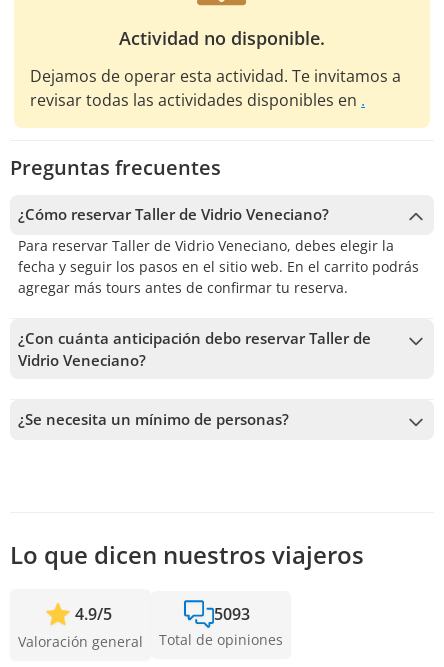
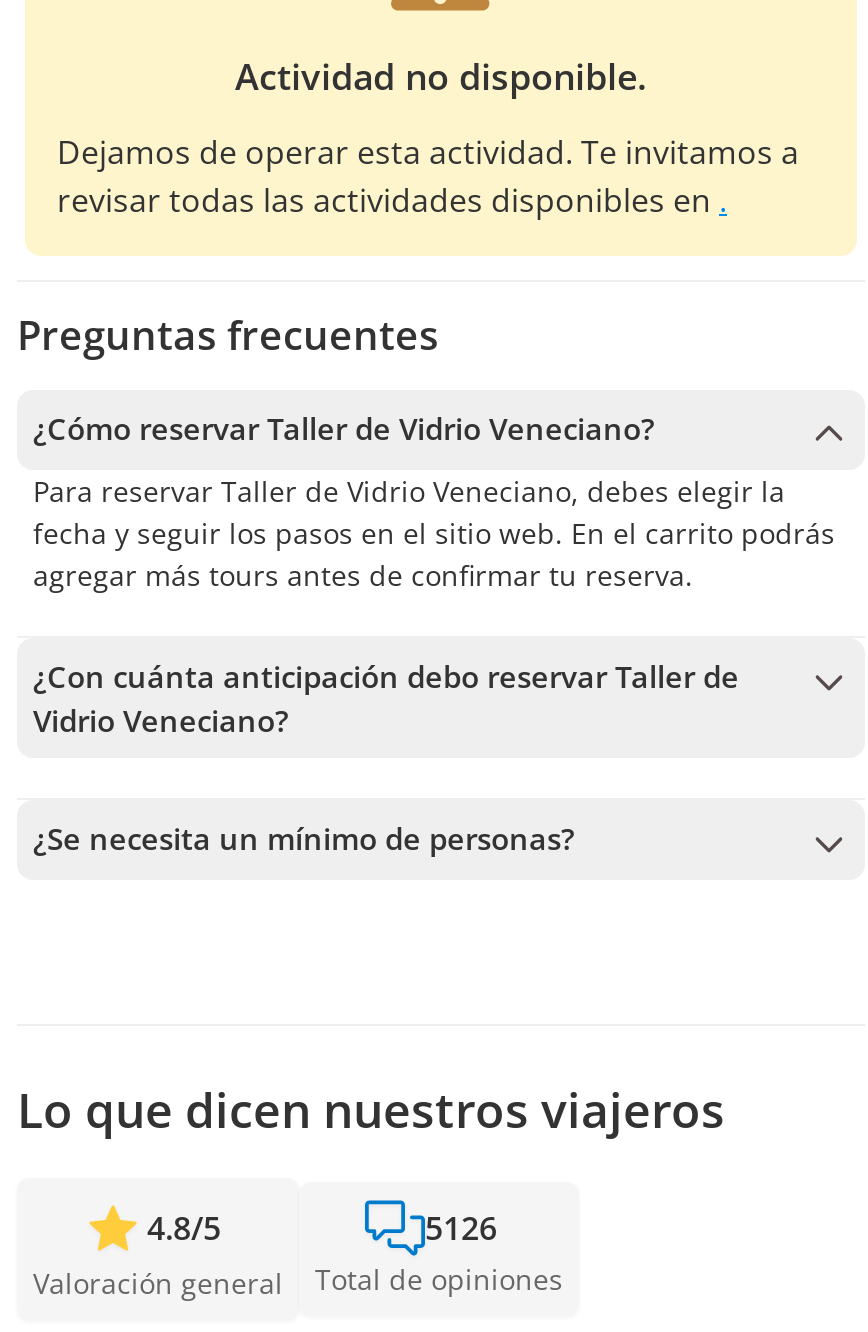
[75,603,112,625] 4.9/5 -> [147,1206,221,1250] 4.8/5
[214,603,250,625] 5093 -> [425,1206,497,1250] 5126

